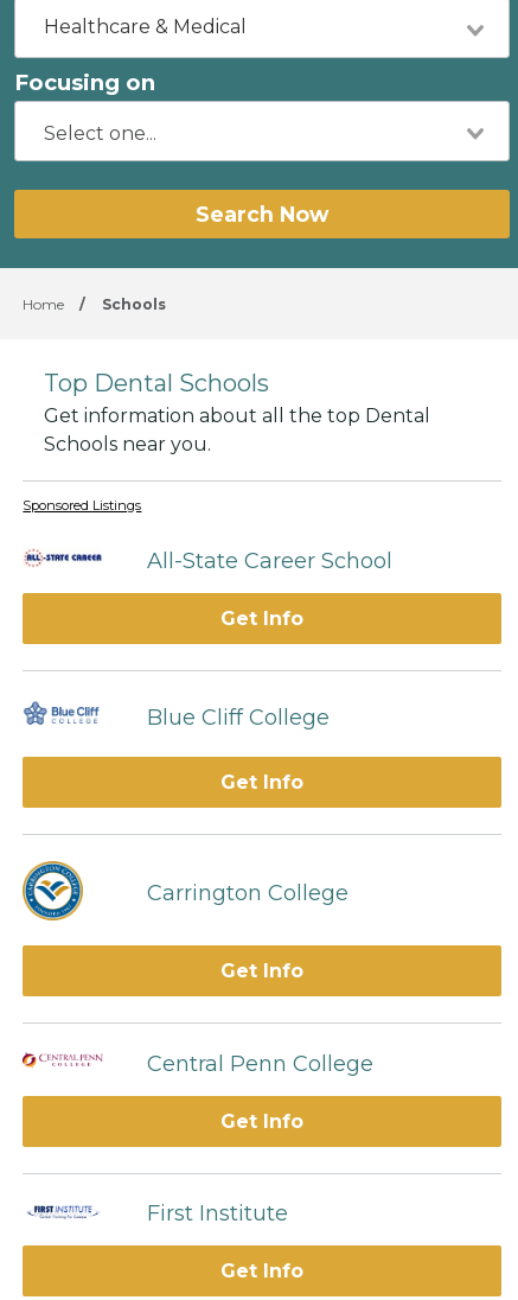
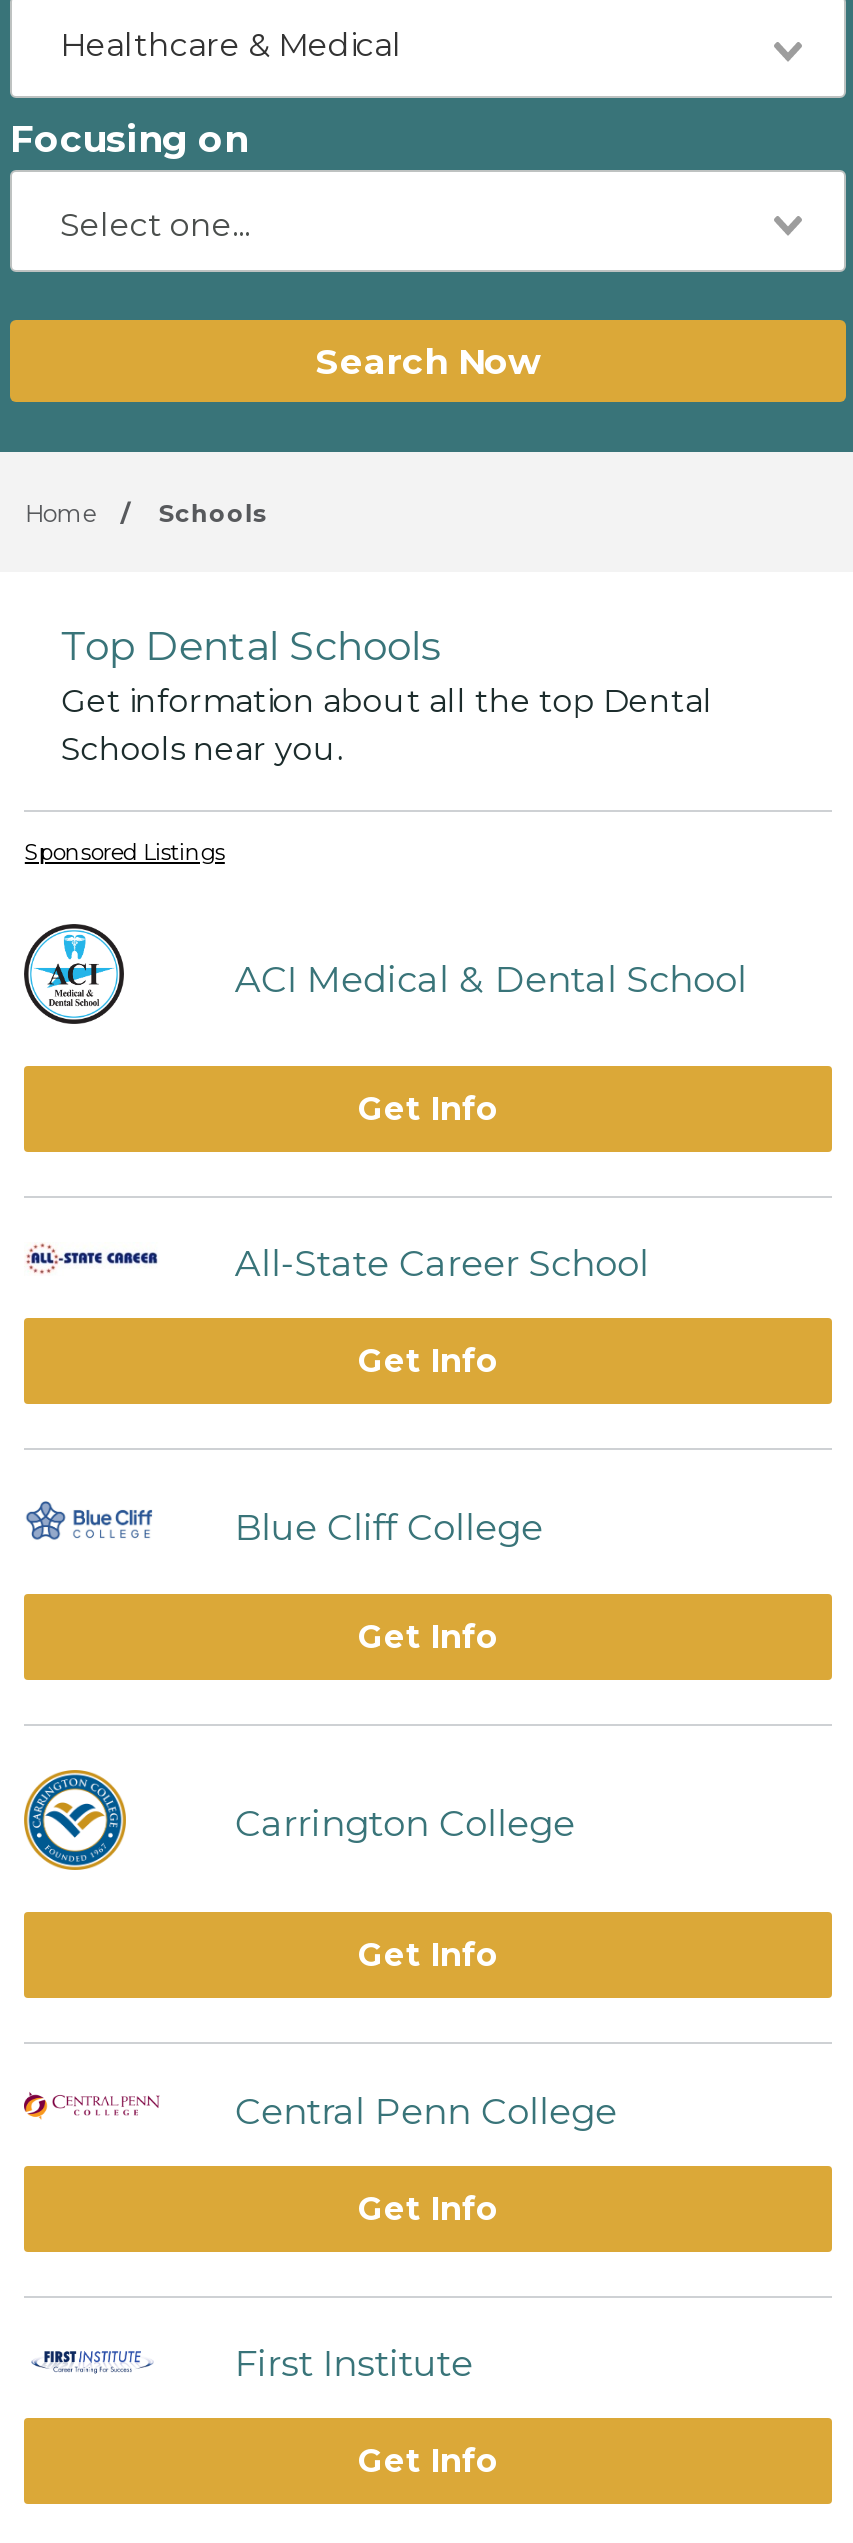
none -> [22,922,126,1026] [image]
none -> [235,957,747,1128] ACI Medical & Dental School | Get Info

